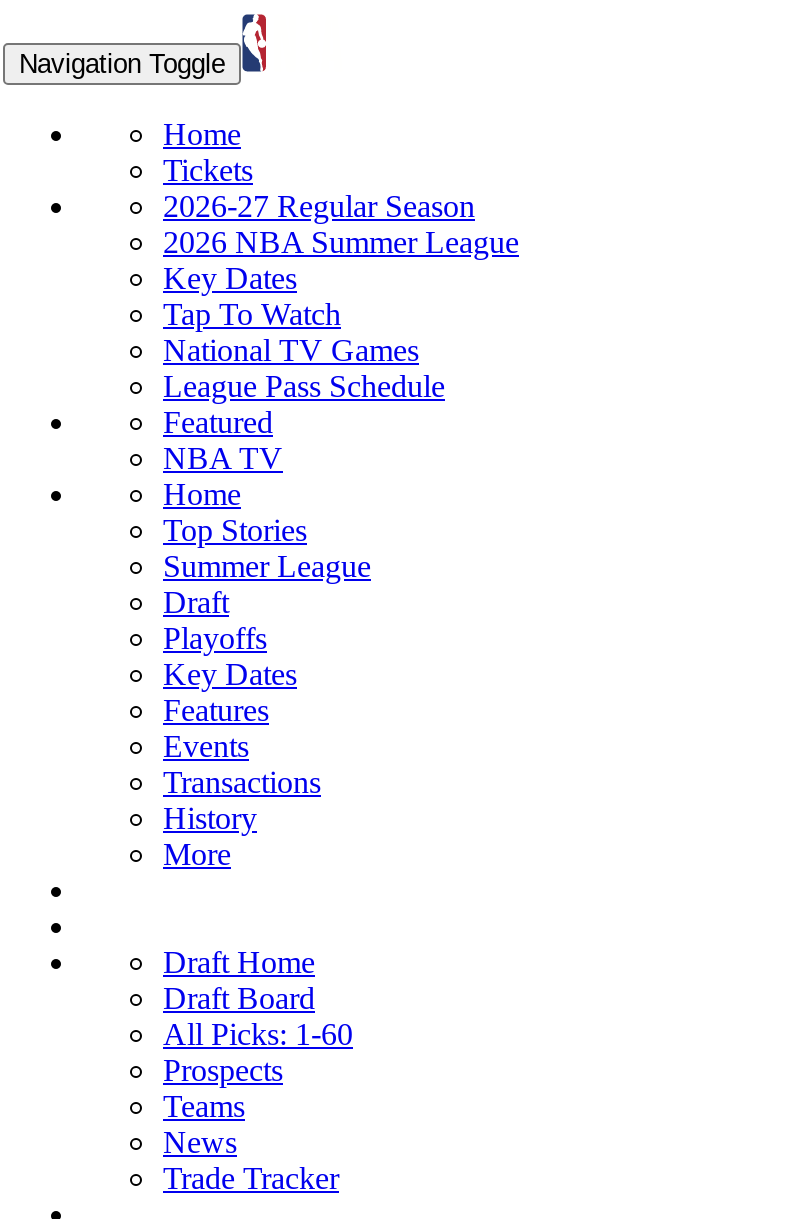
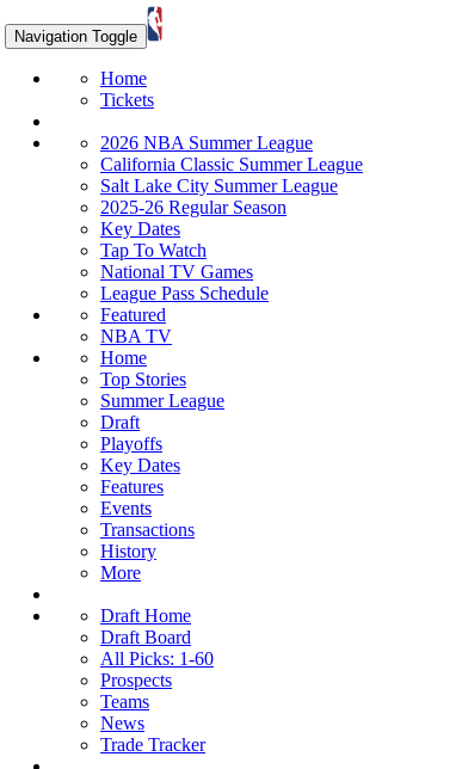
[163,189,475,223] 2026-27 Regular Season -> none
none -> [100,154,363,217] California Classic Summer League | Salt Lake City Summer League | 2025-26 Regular Season
moved [163,261,445,871] -> [100,219,269,583]: Key Dates | Tap To Watch | National TV Games | ... | History | More

